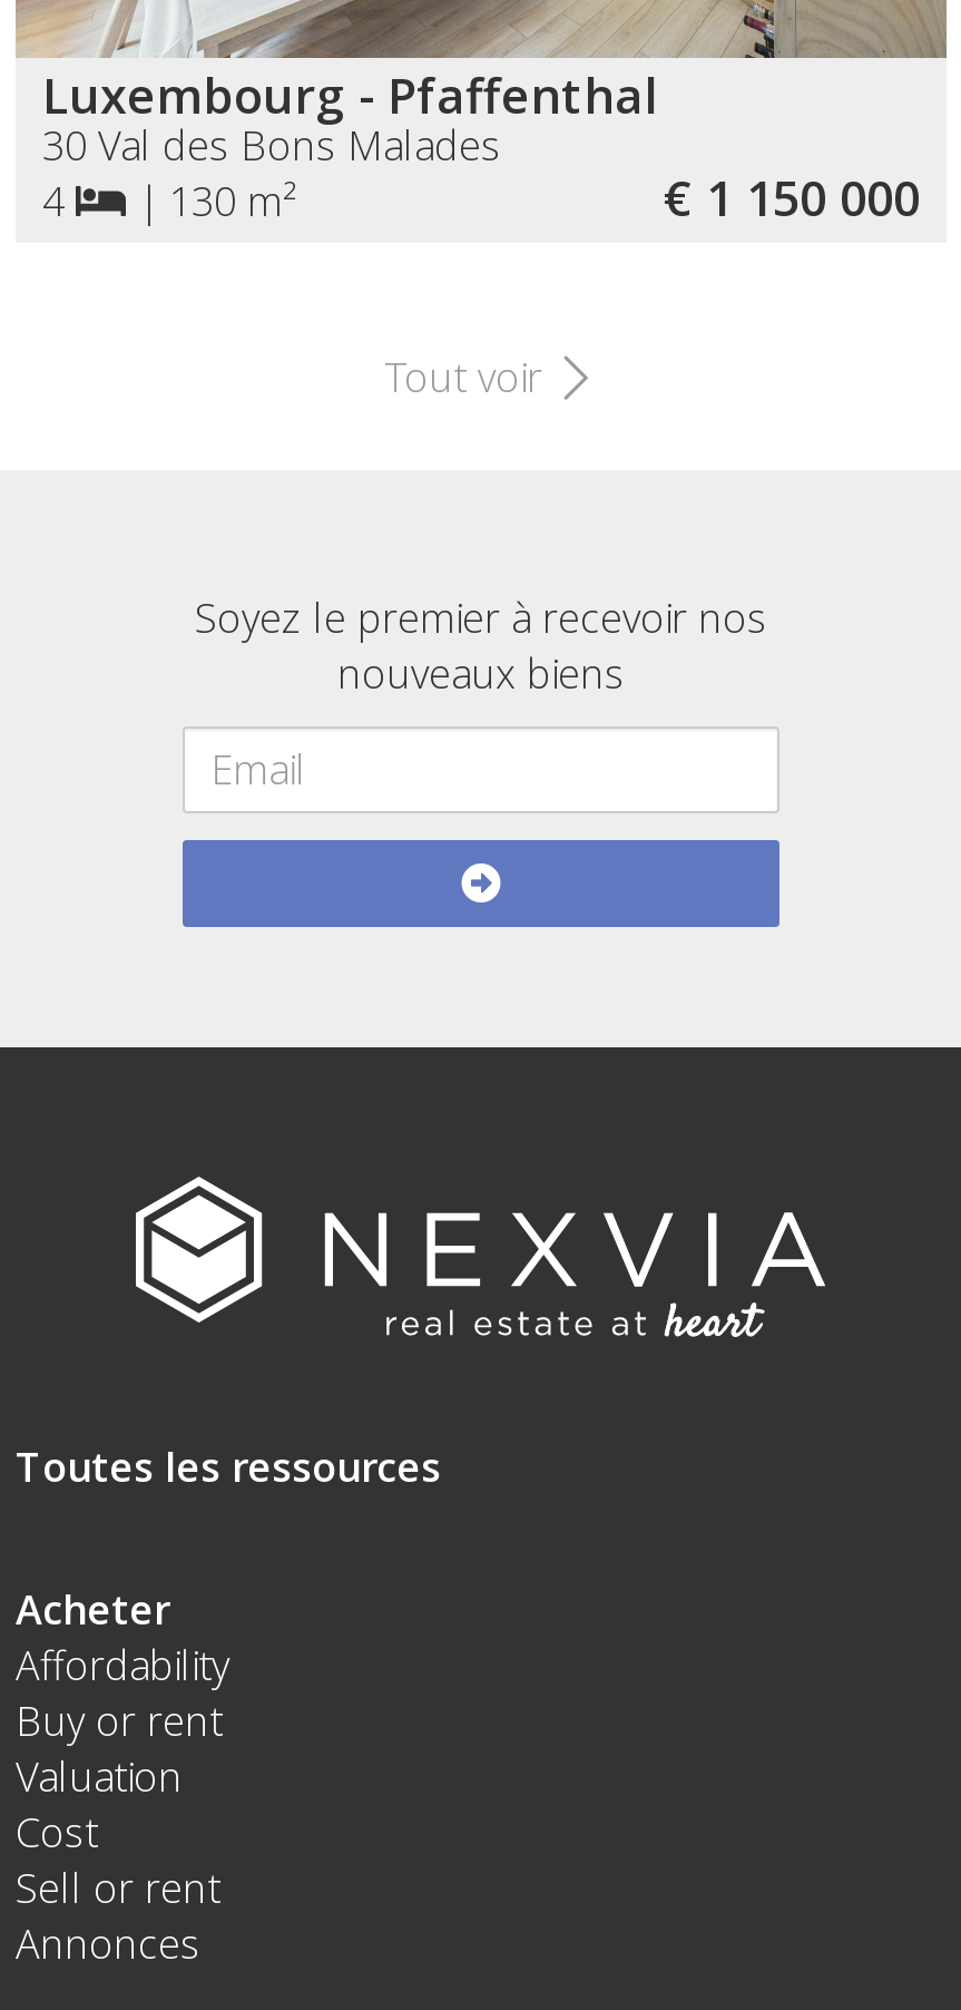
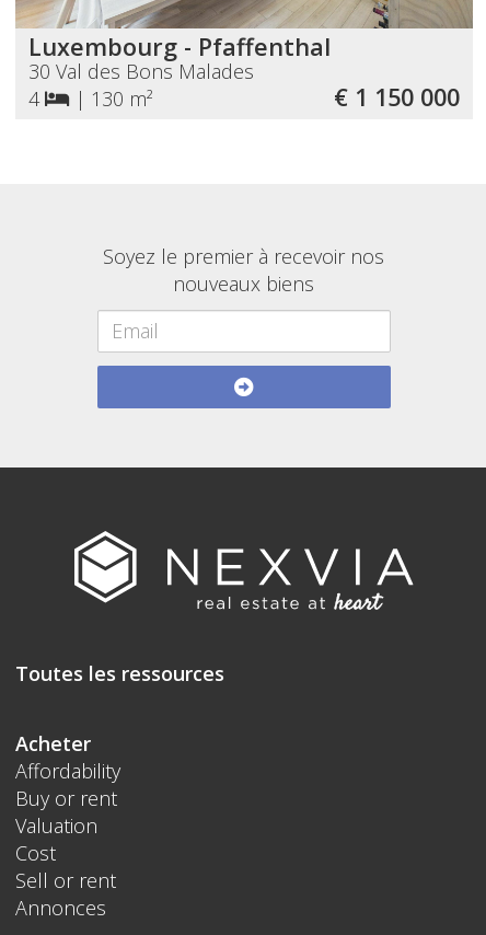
[384,350,553,403] Tout voir -> none

